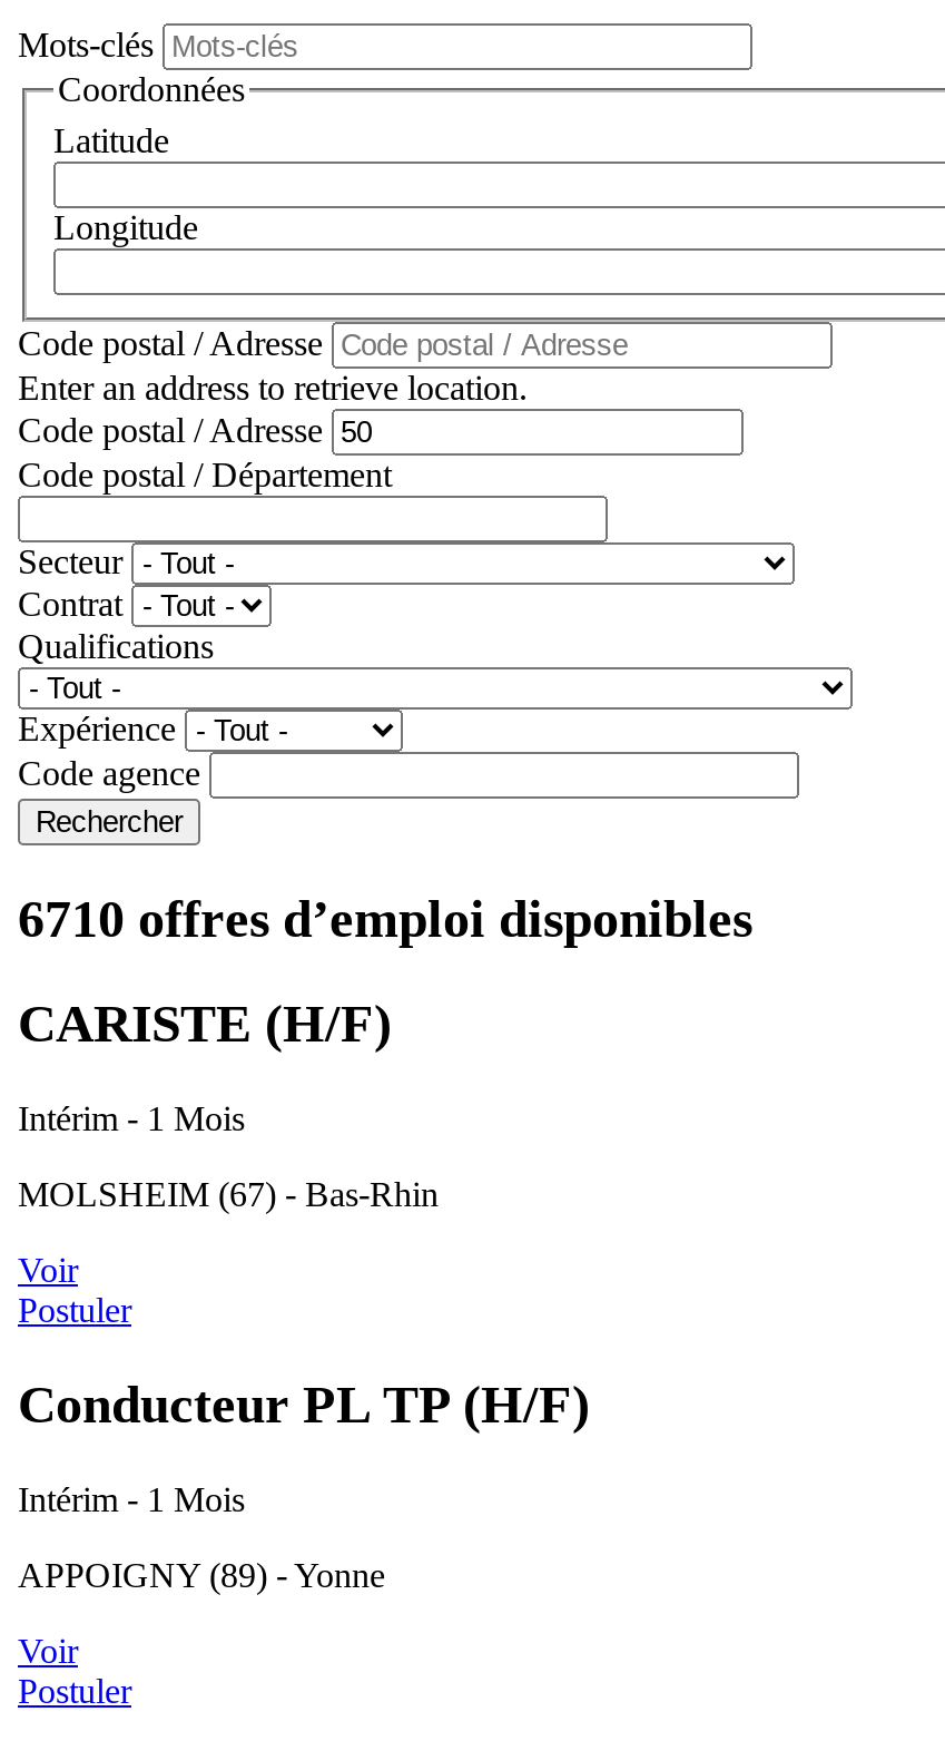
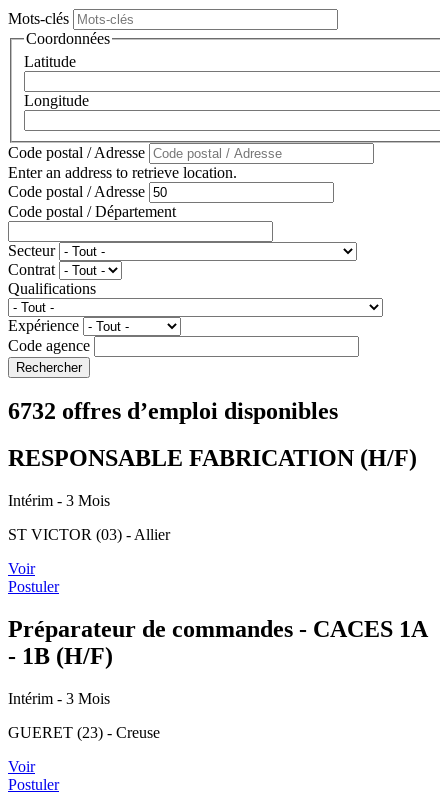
[18,890,752,948] 6710 offres d’emploi disponibles -> [8,398,338,424] 6732 offres d’emploi disponibles
[18,995,392,1053] CARISTE (H/F) -> [8,445,417,471] RESPONSABLE FABRICATION (H/F)
[18,1099,245,1137] Intérim - 1 Mois -> [8,492,110,509] Intérim - 3 Mois
[18,1175,439,1213] MOLSHEIM (67) - Bas-Rhin -> [8,526,170,543] ST VICTOR (03) - Allier
[18,1375,590,1433] Conducteur PL TP (H/F) -> [8,616,427,669] Préparateur de commandes - CACES 1A | - 1B (H/F)
[18,1480,245,1518] Intérim - 1 Mois -> [8,690,110,707] Intérim - 3 Mois
[18,1556,385,1594] APPOIGNY (89) - Yonne -> [8,724,160,741] GUERET (23) - Creuse

